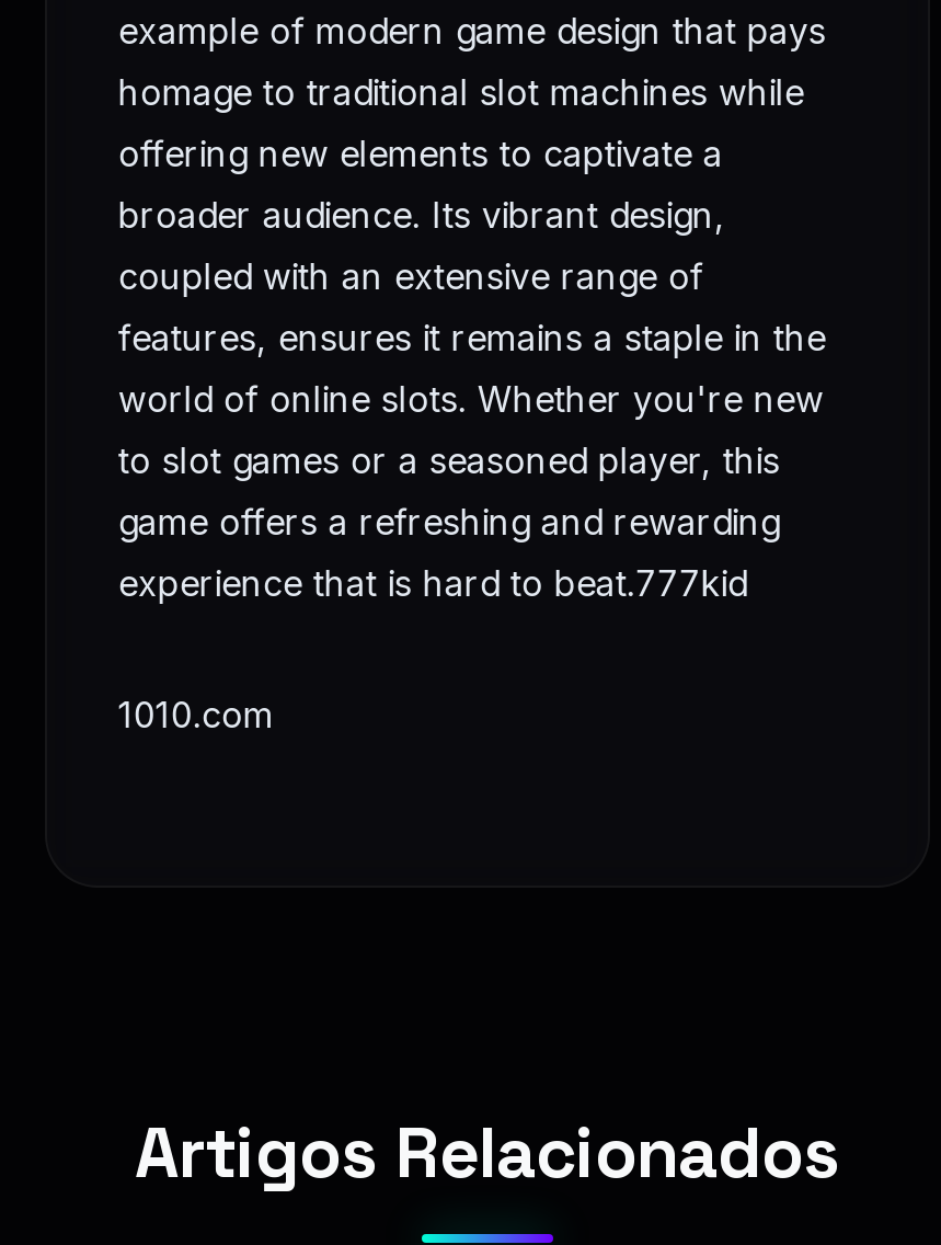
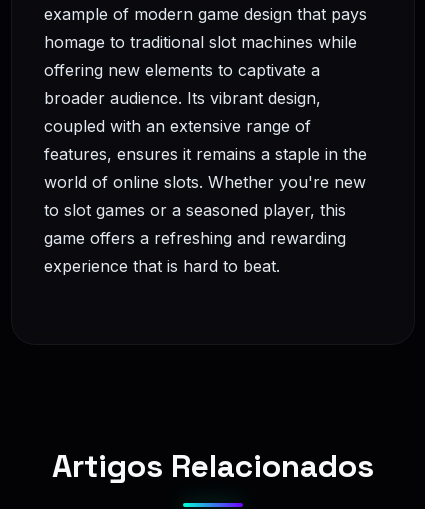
[118,562,747,737] experience that is hard to beat.777kid | 1010.com -> [44,256,280,276] experience that is hard to beat.

